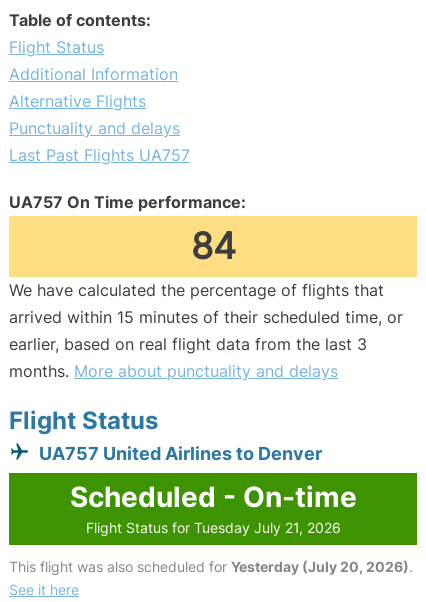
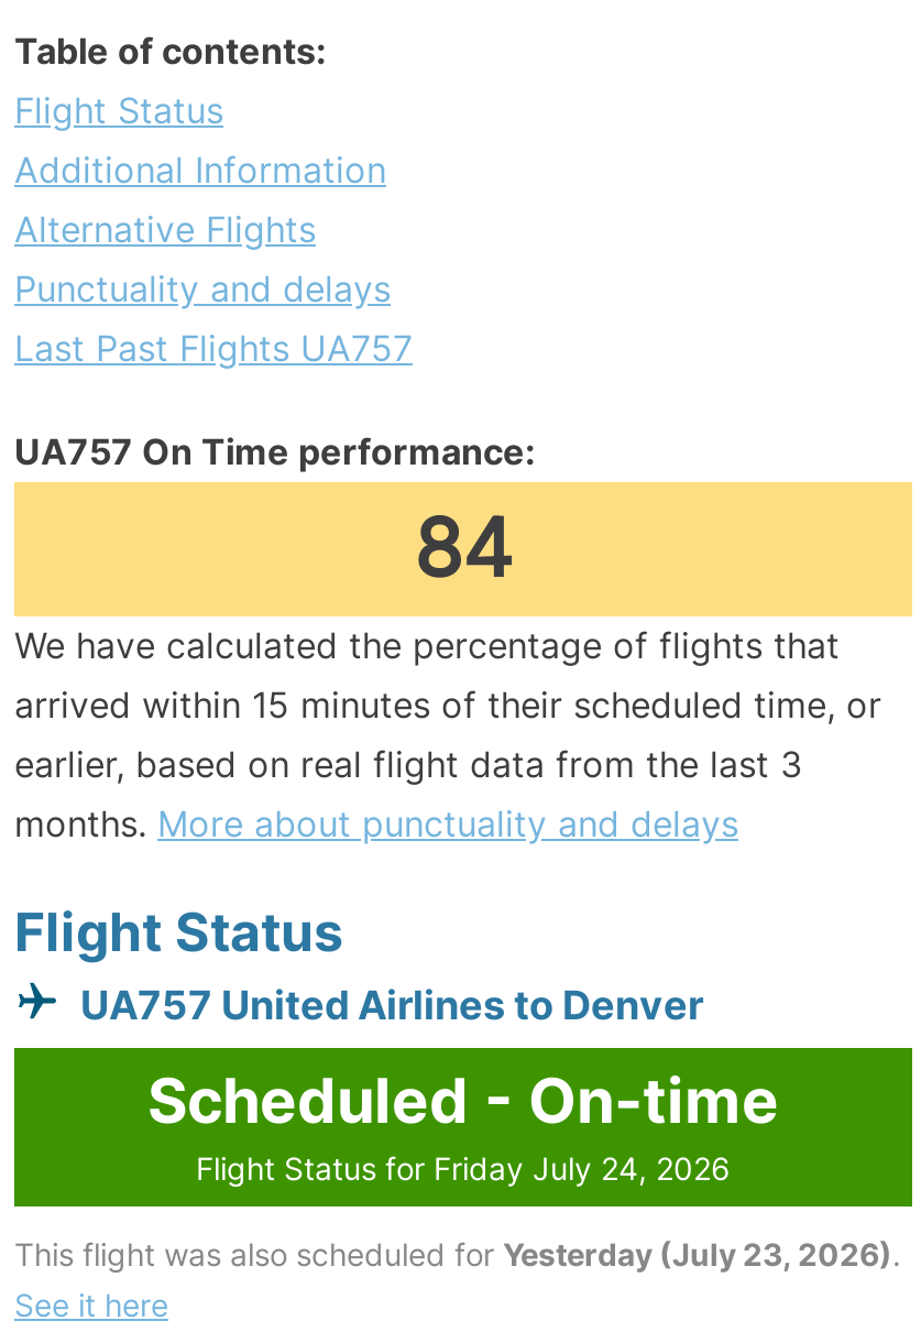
[85,519,340,536] Flight Status for Tuesday July 21, 2026 -> [196,1149,731,1187] Flight Status for Friday July 24, 2026
[9,558,413,575] This flight was also scheduled for Yesterday (July 20, 2026). -> [14,1235,901,1273] This flight was also scheduled for Yesterday (July 23, 2026).

